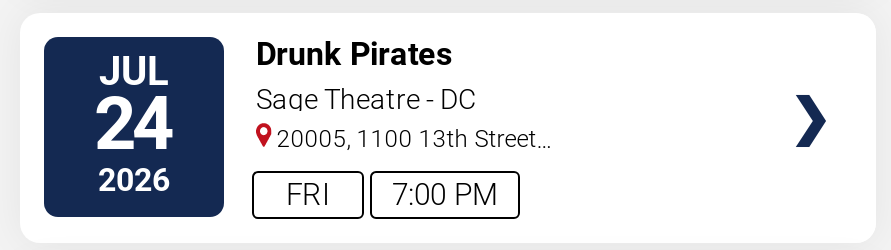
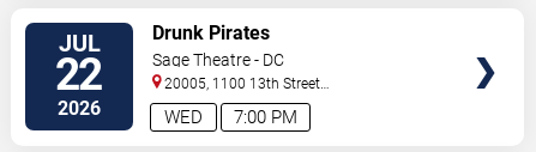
[94,81,170,167] 24 -> [55,49,101,101] 22
[286,177,330,213] FRI -> [164,107,203,128] WED

